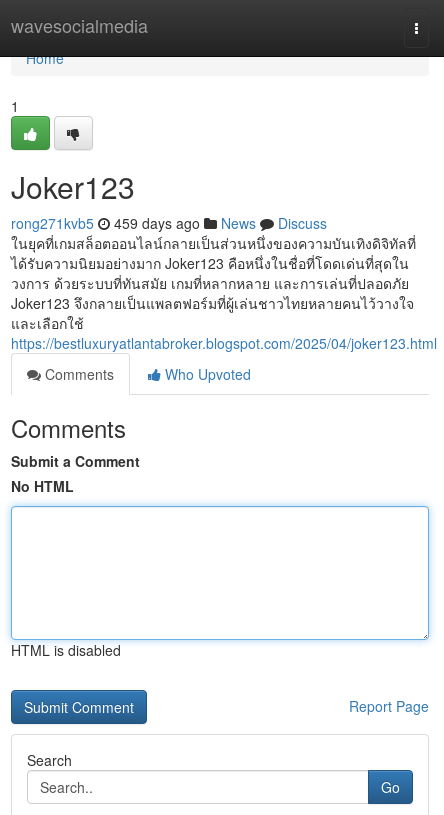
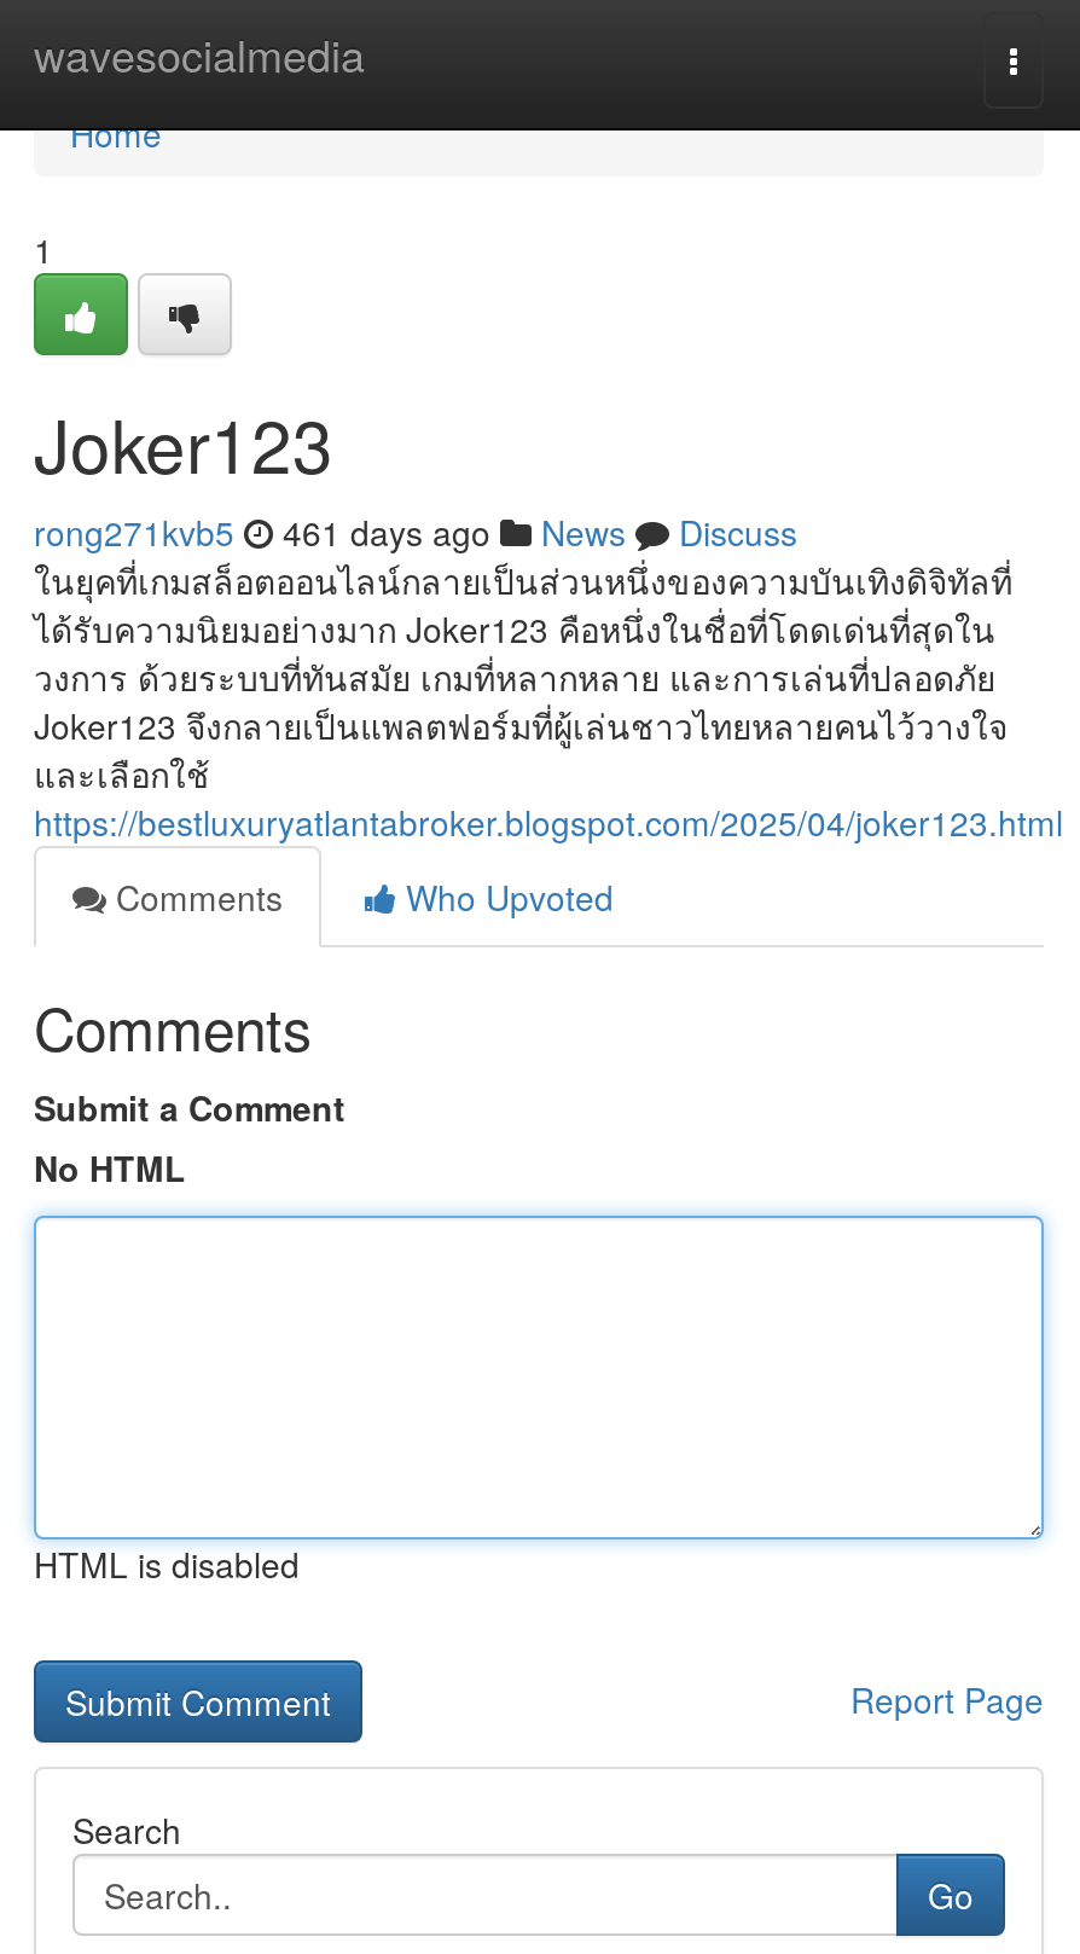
[11,213,327,233] rong271kvb5 459 days ago News Discuss -> [34,508,797,556] rong271kvb5 461 days ago News Discuss

